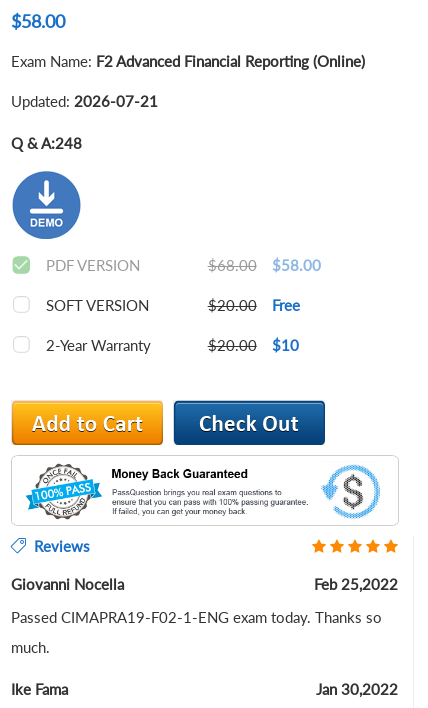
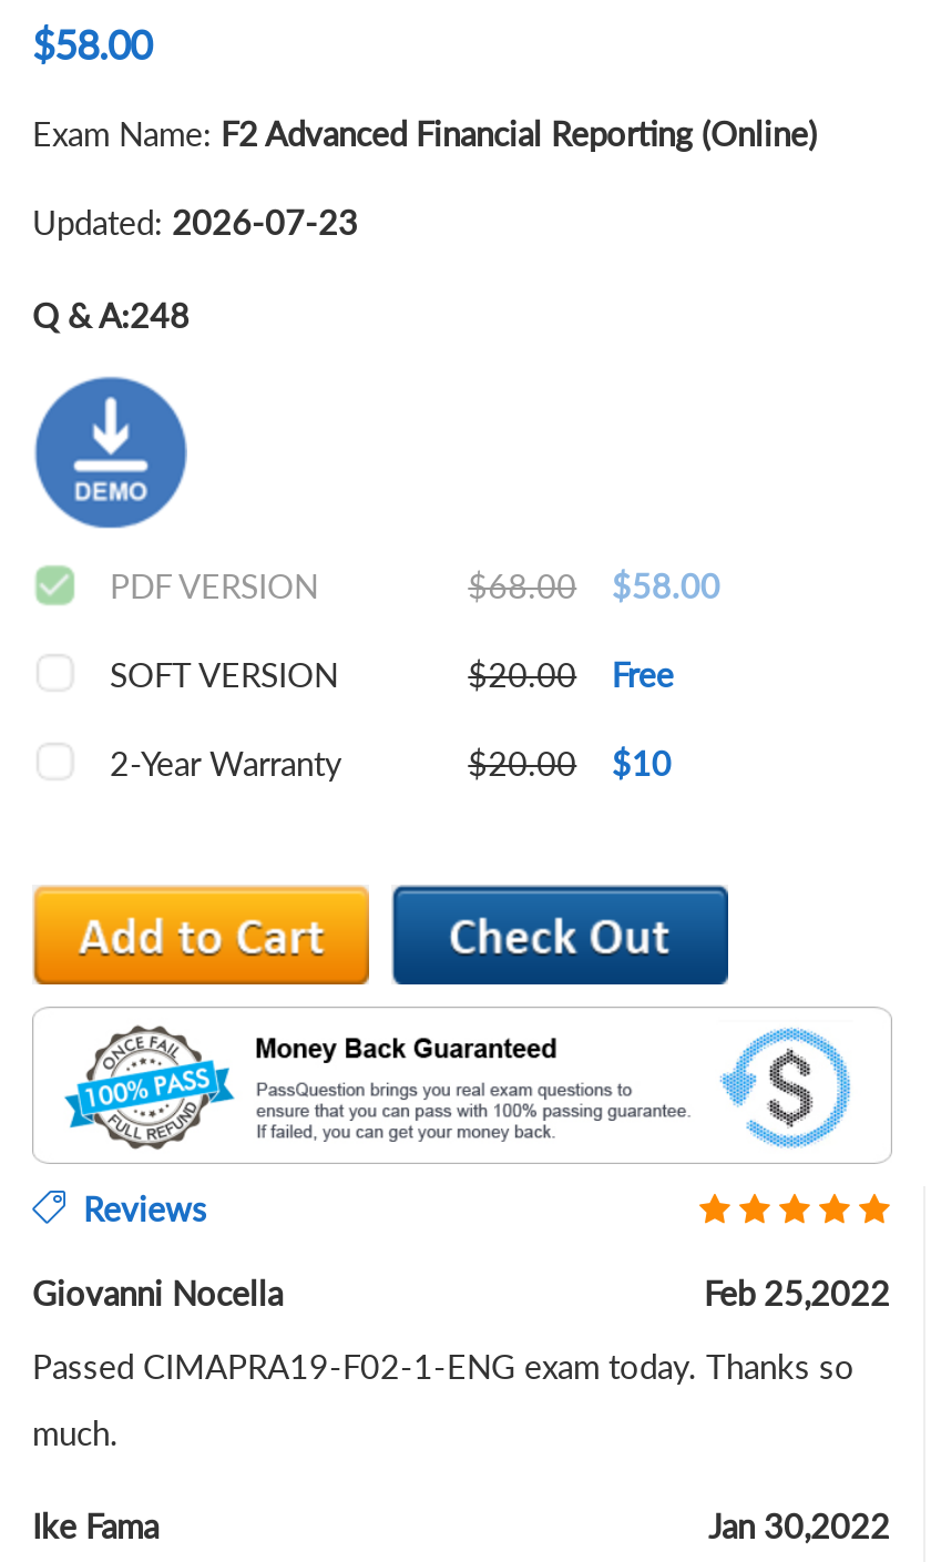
[11,92,158,110] Updated: 2026-07-21 -> [32,202,358,242] Updated: 2026-07-23

